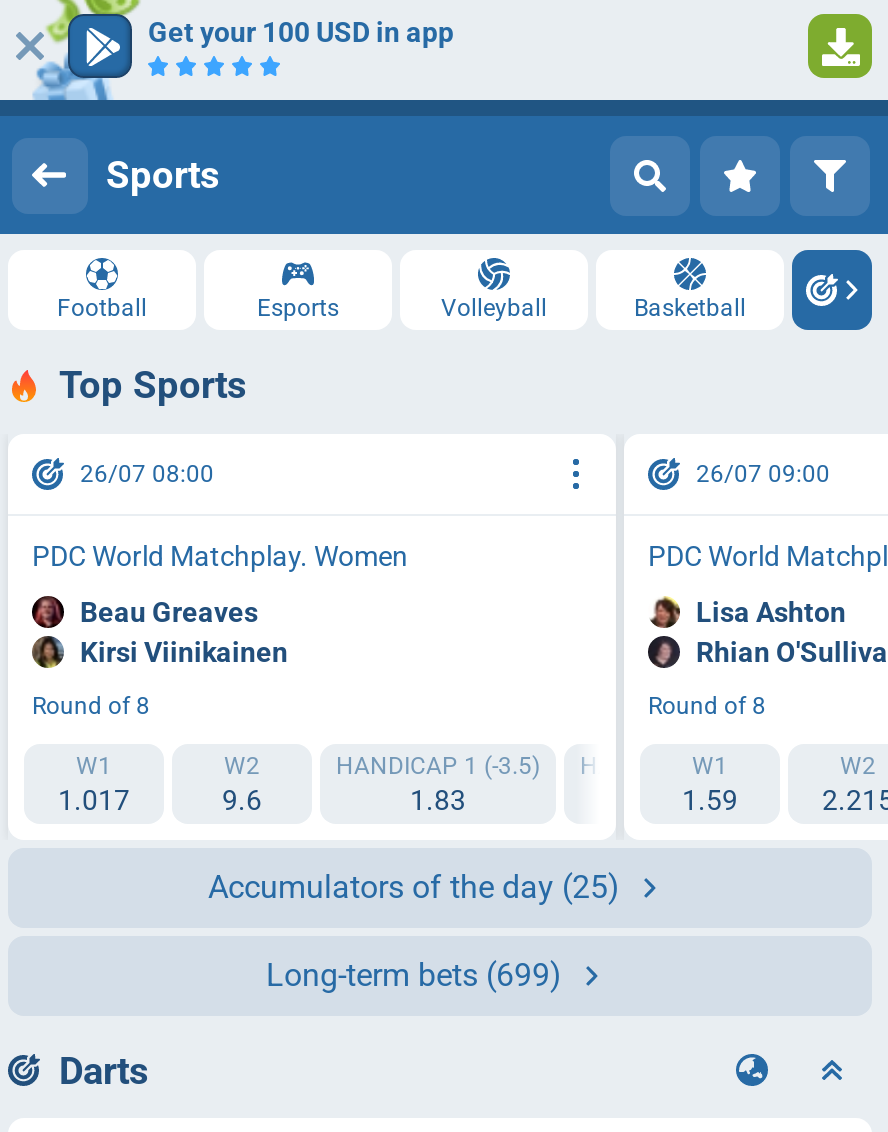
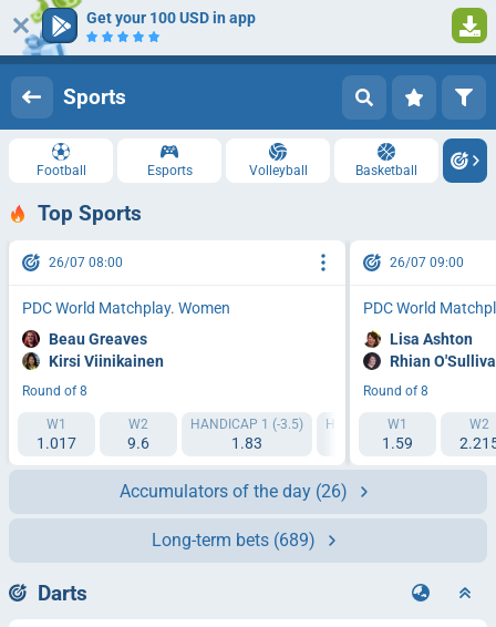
[208,867,620,905] Accumulators of the day (25) -> [120,480,348,501] Accumulators of the day (26)
[266,955,562,993] Long-term bets (699) -> [152,529,316,550] Long-term bets (689)

